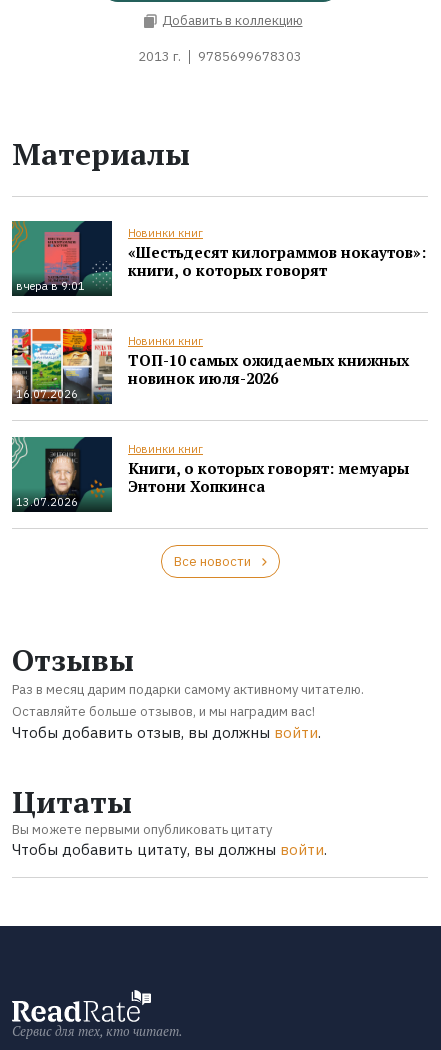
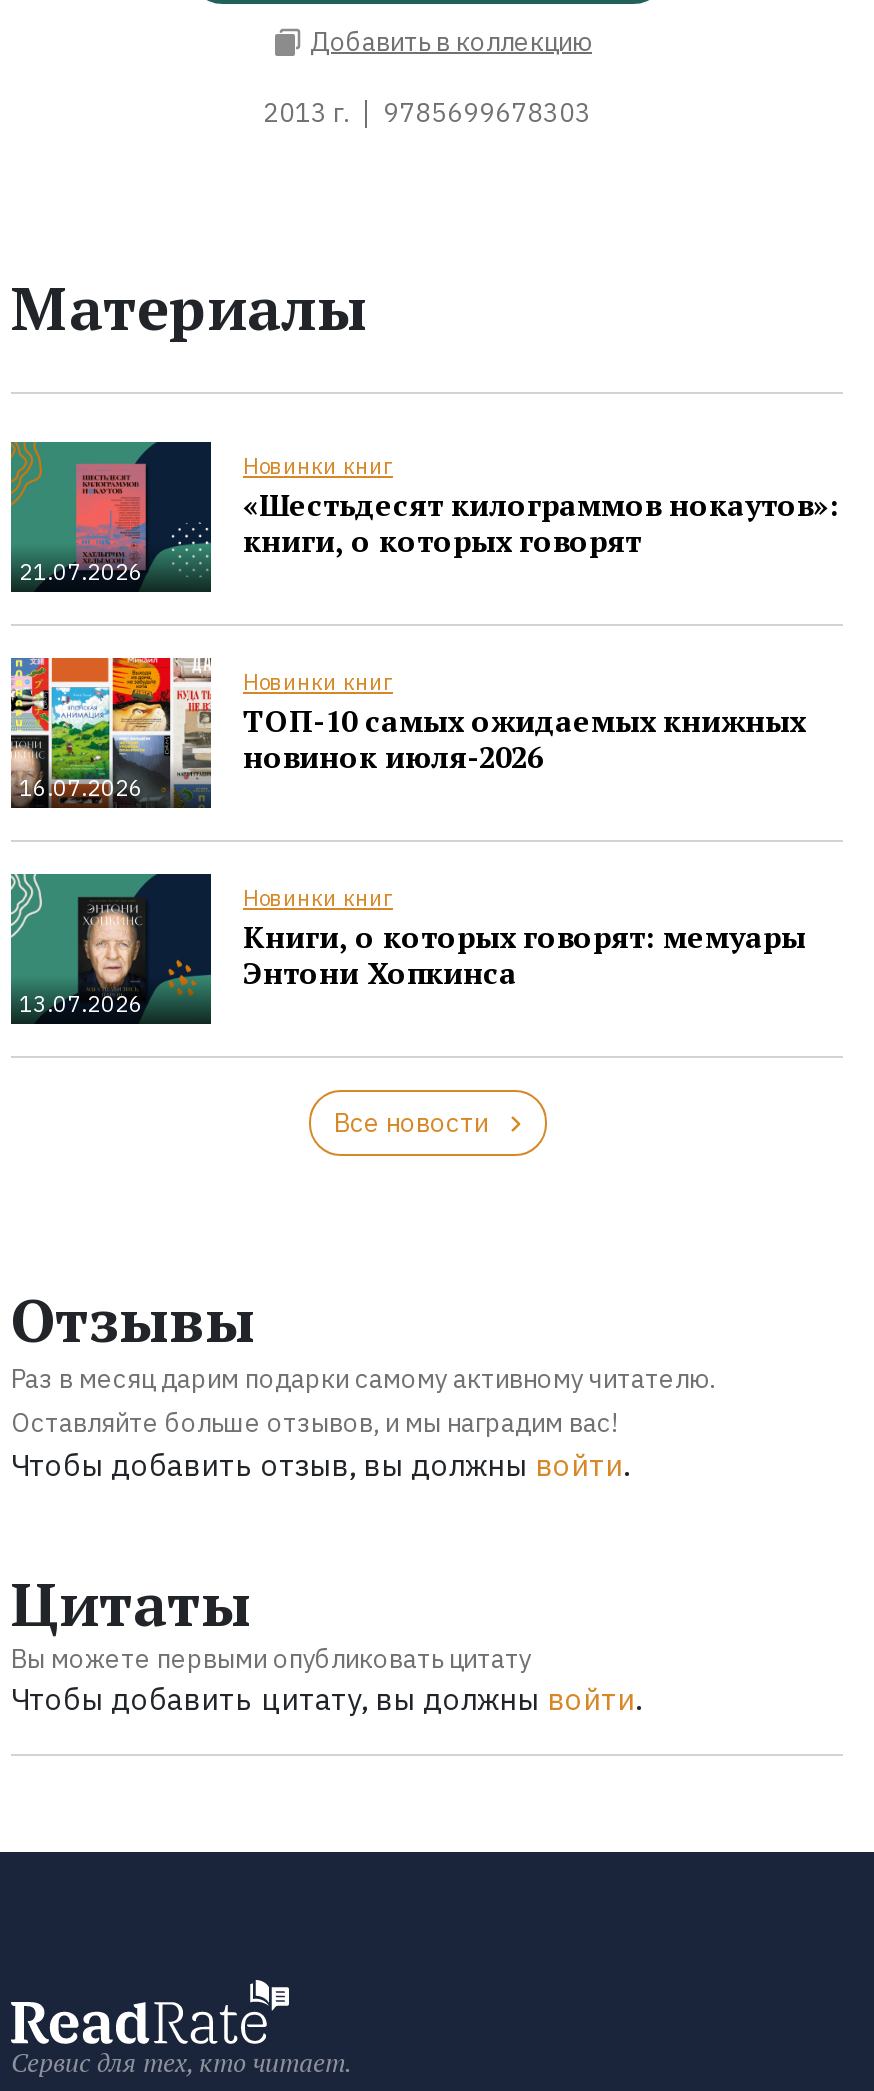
[16,279,85,293] вчера в 9:01 -> [19,557,143,585] 21.07.2026

